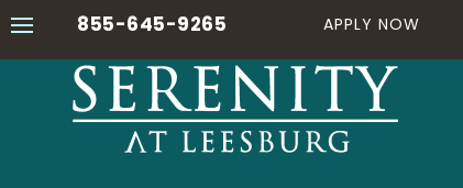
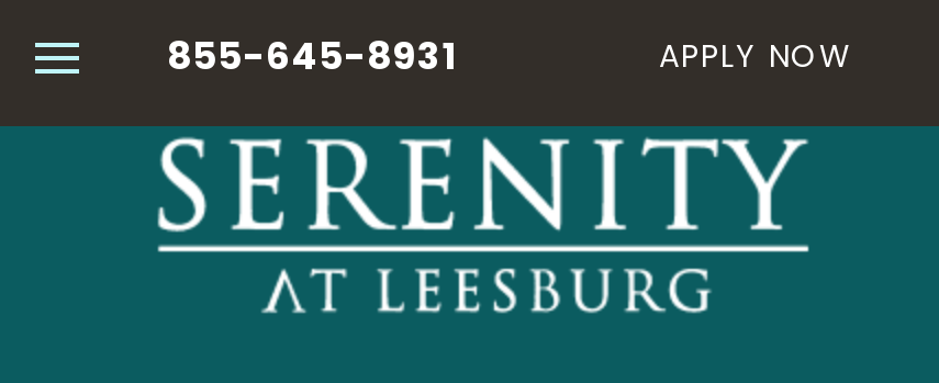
[77,10,227,42] 855-645-9265 -> [167,27,457,91] 855-645-8931

